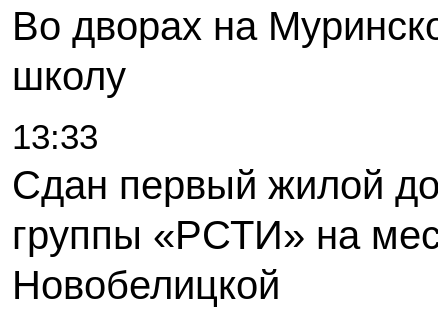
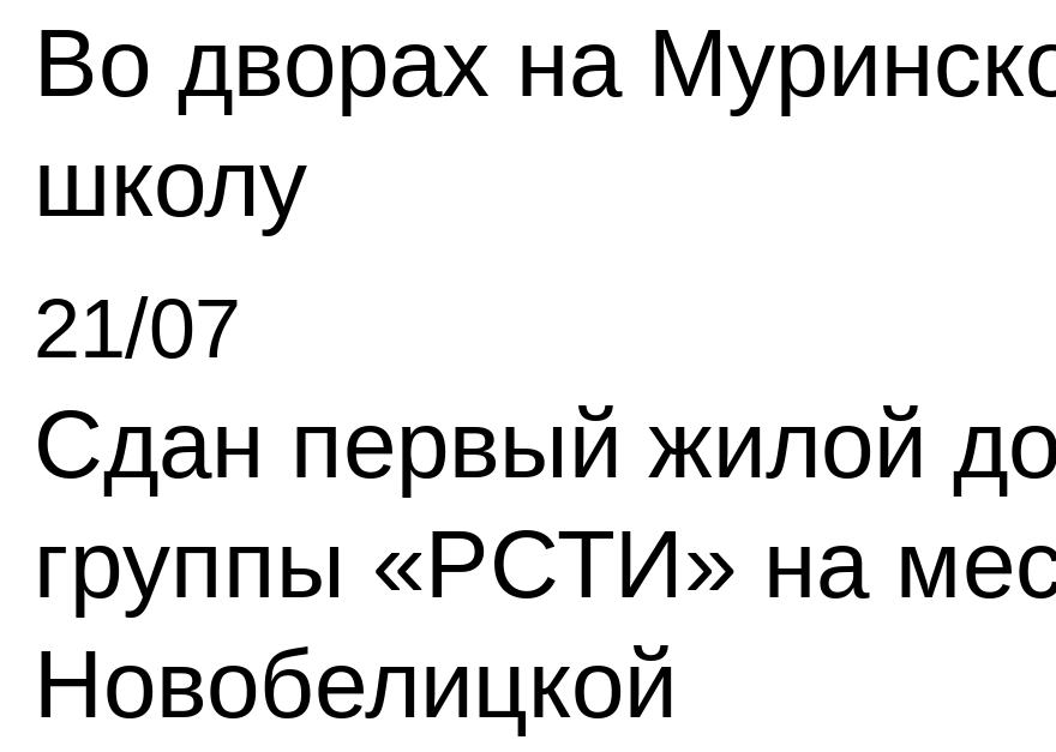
[12,117,98,156] 13:33 -> [34,281,240,374] 21/07

